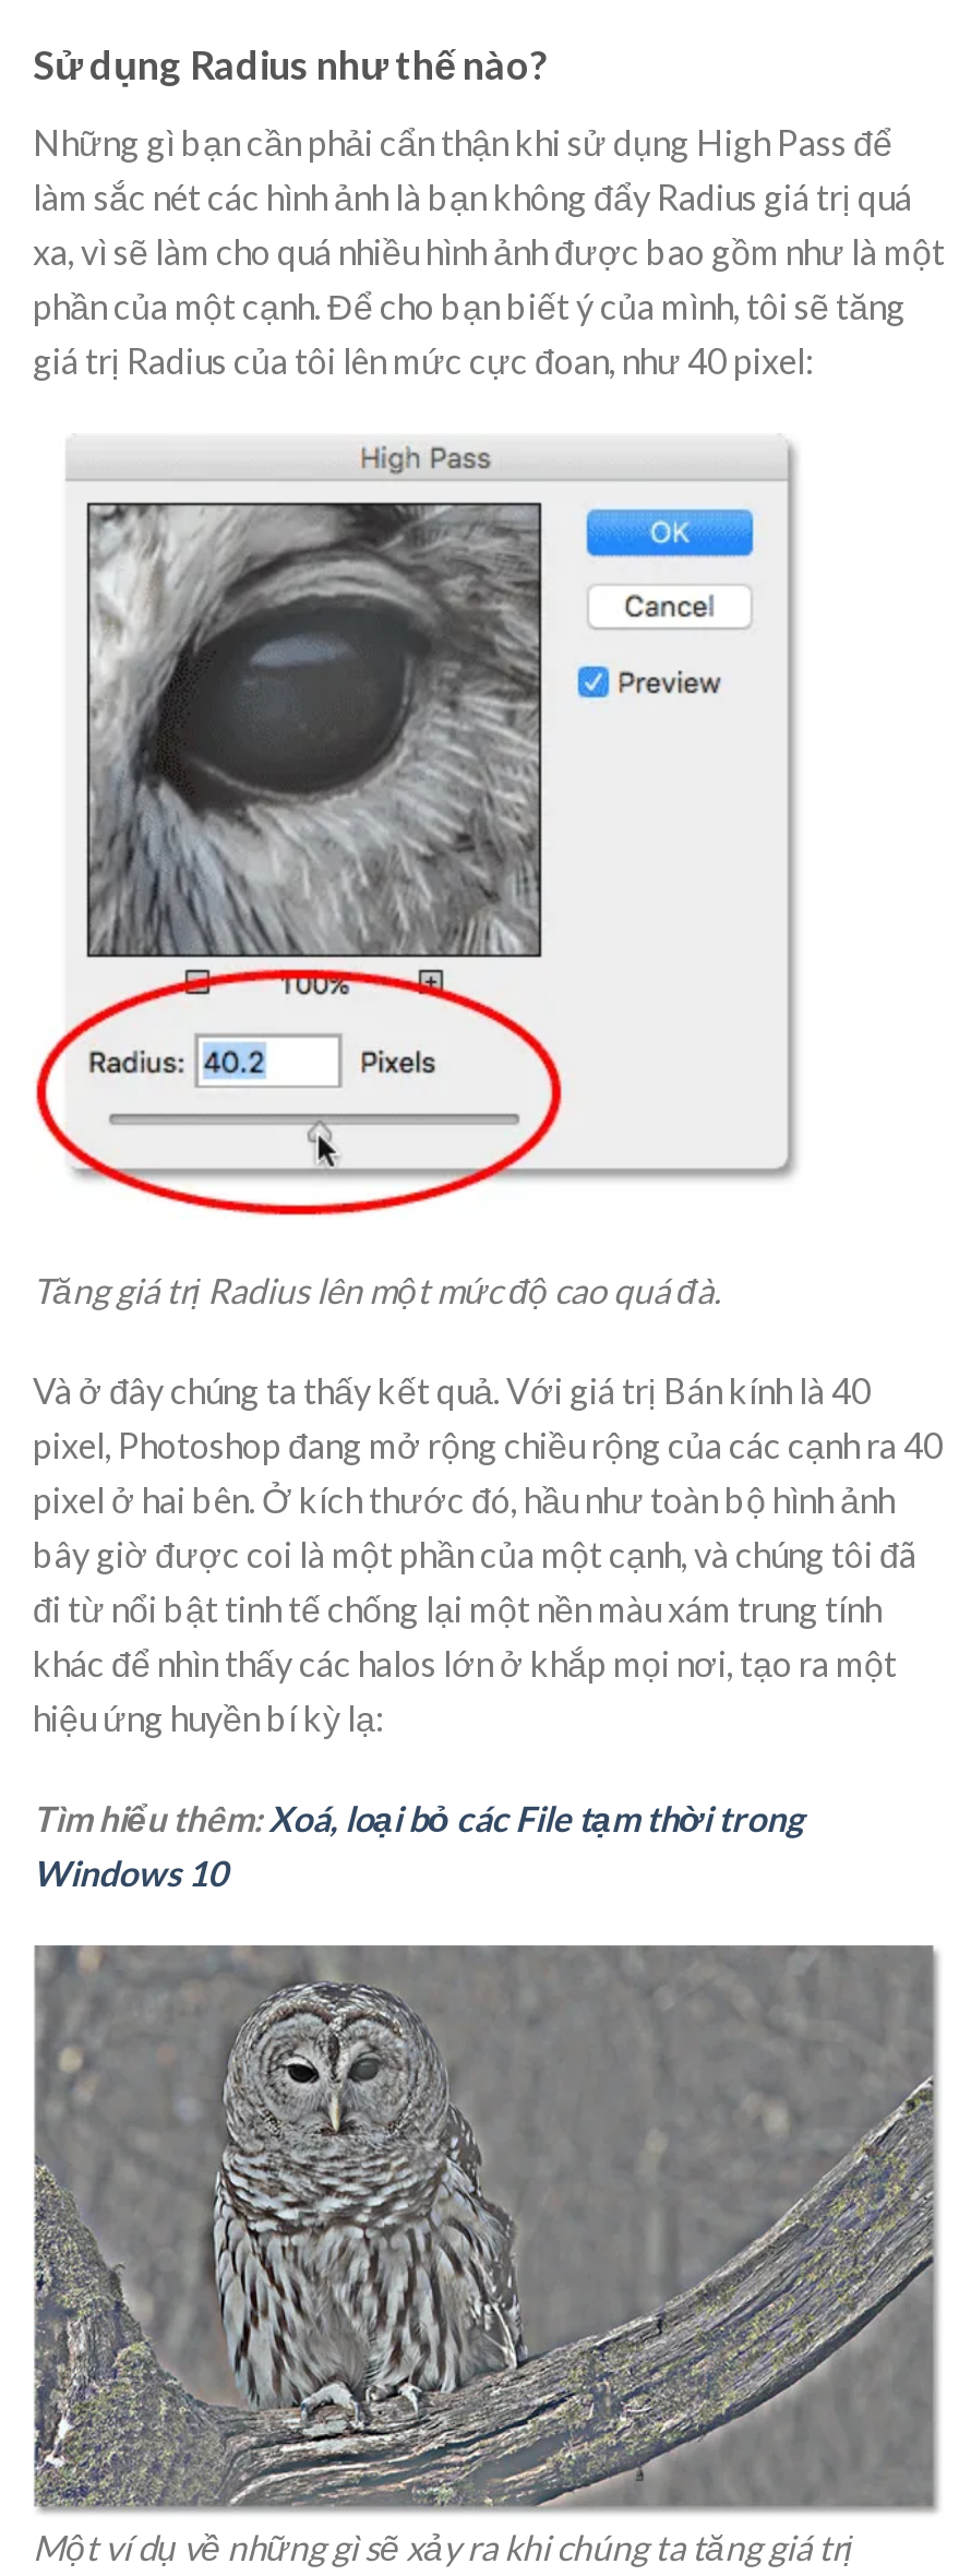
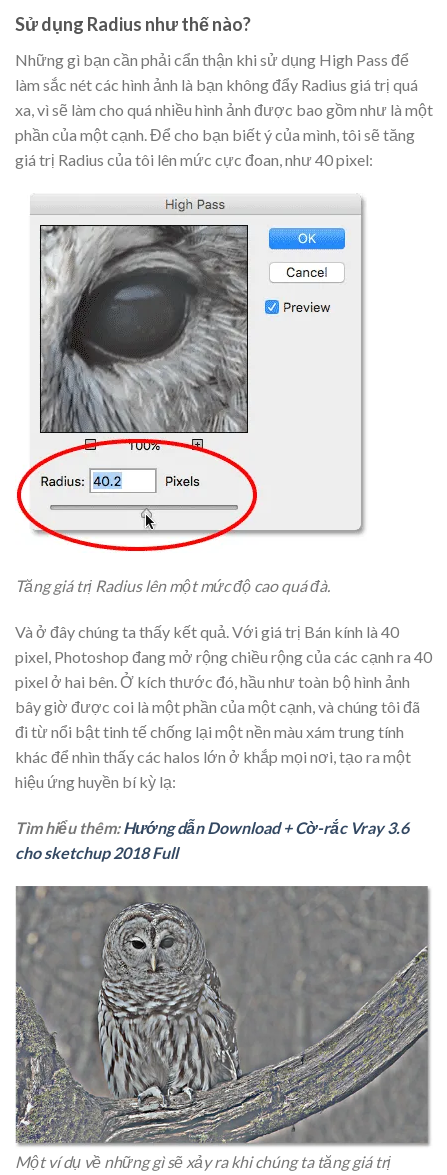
[33,1797,803,1893] Tìm hiểu thêm: Xoá, loại bỏ các File tạm thời trong | Windows 10 -> [15,818,409,862] Tìm hiểu thêm: Hướng dẫn Download + Cờ-rắc Vray 3.6 | cho sketchup 2018 Full

